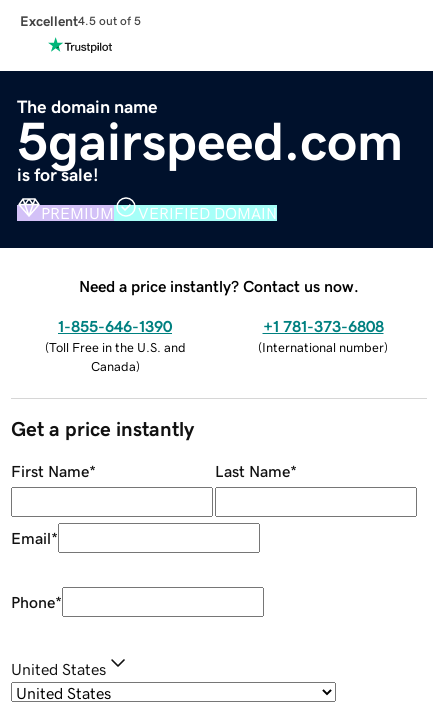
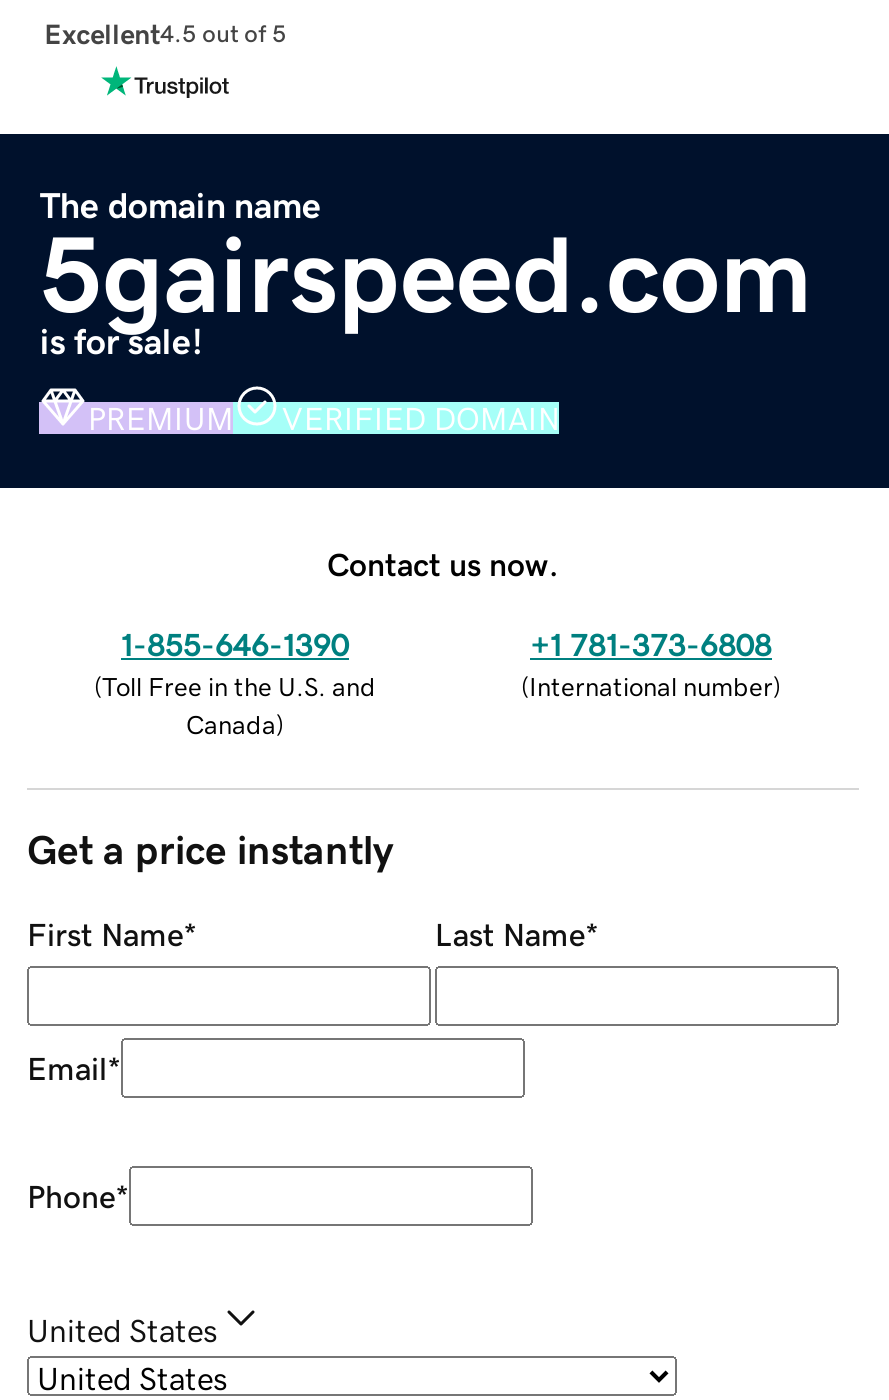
[79,278,359,294] Need a price instantly? Contact us now. -> [327,547,559,579] Contact us now.

